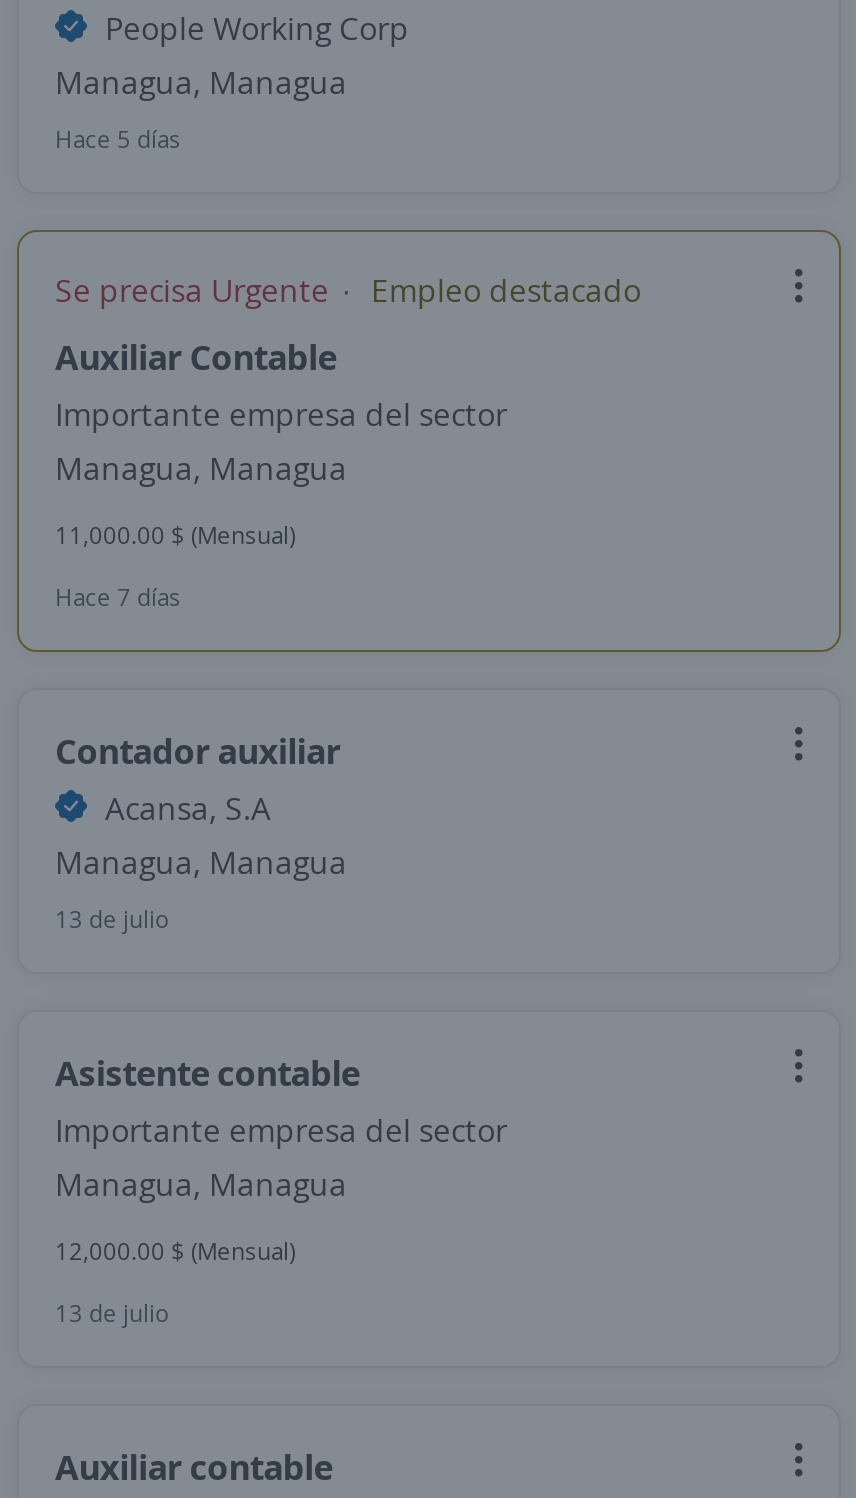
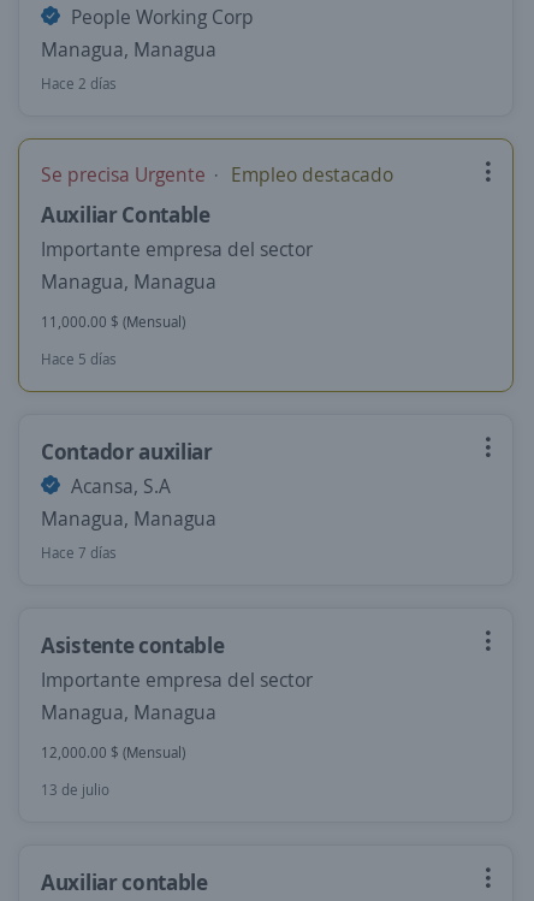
[55,122,181,156] Hace 5 días -> [41,73,117,94] Hace 2 días
[55,580,181,614] Hace 7 días -> [41,349,117,369] Hace 5 días
[55,902,169,936] 13 de julio -> [41,543,117,563] Hace 7 días

